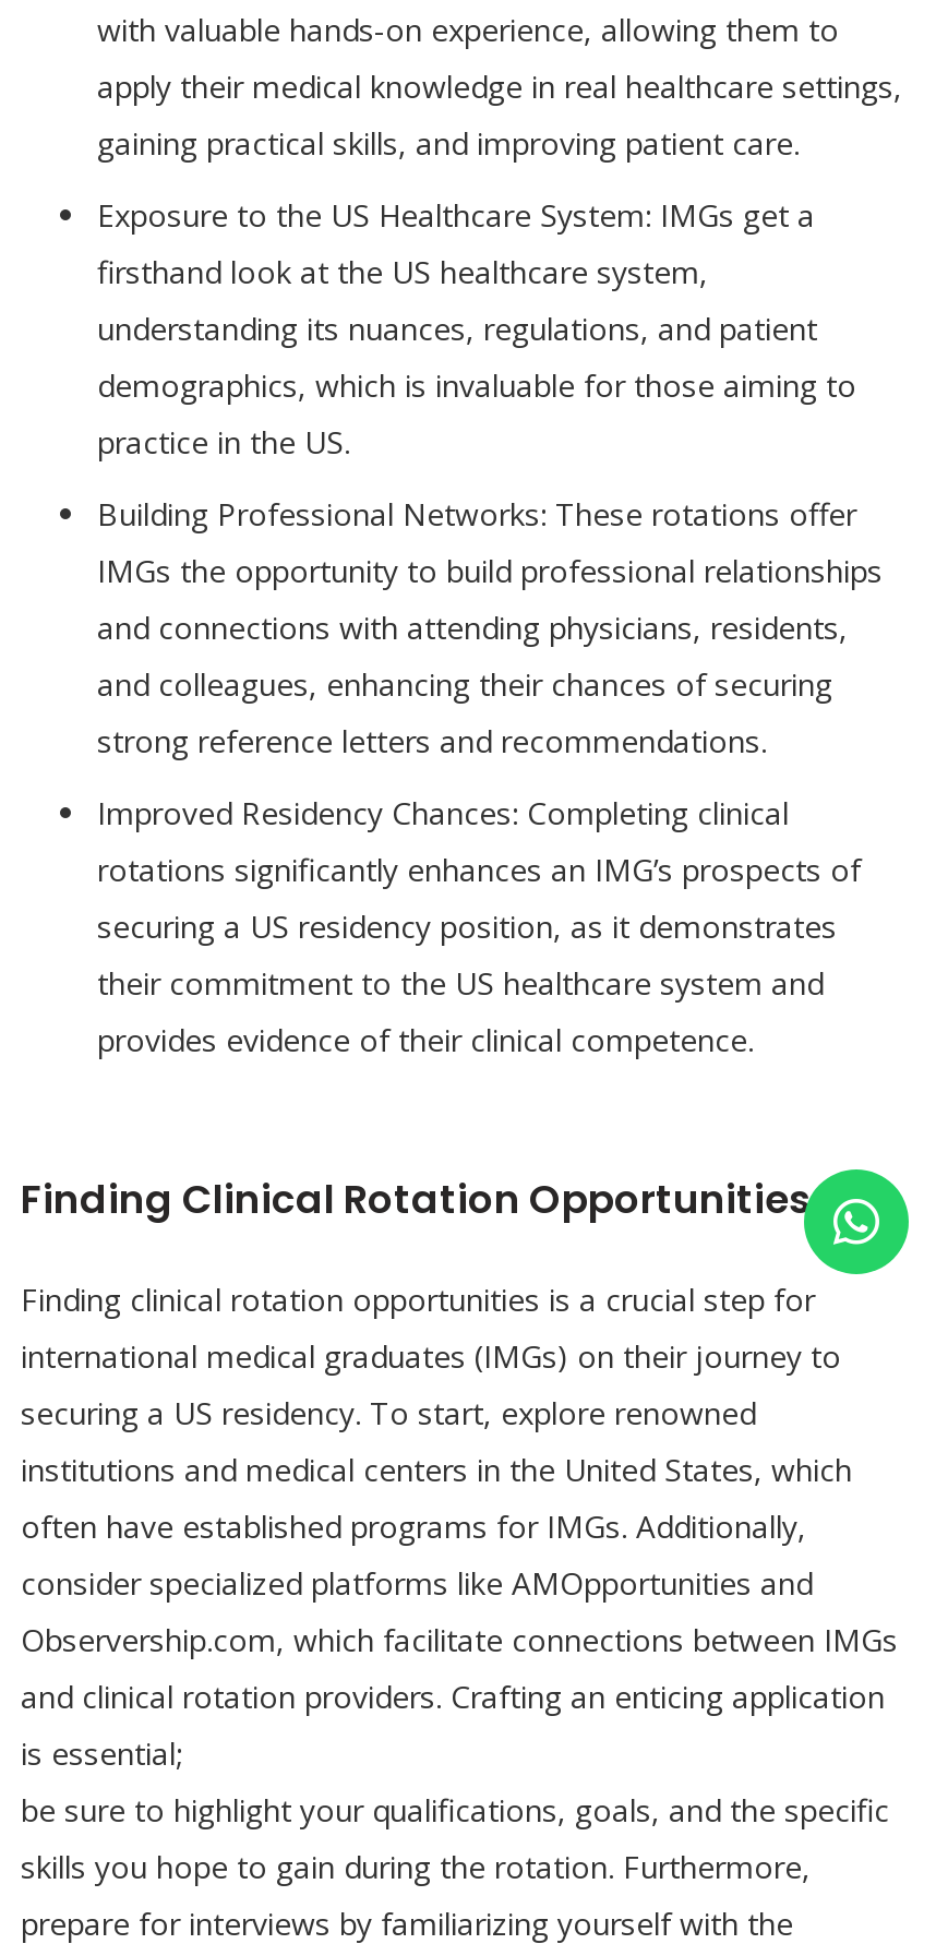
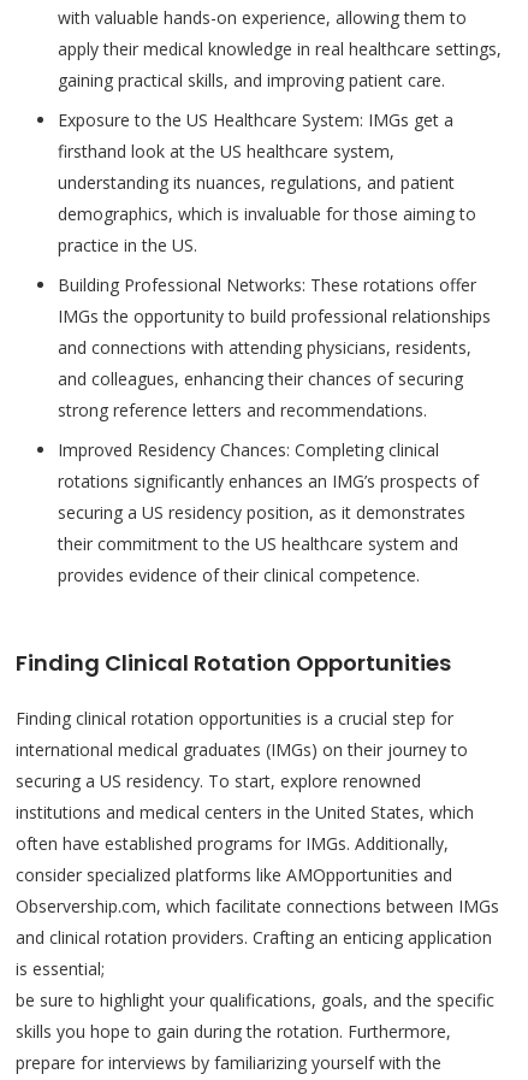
[802,1166,911,1277] [image] -> none

